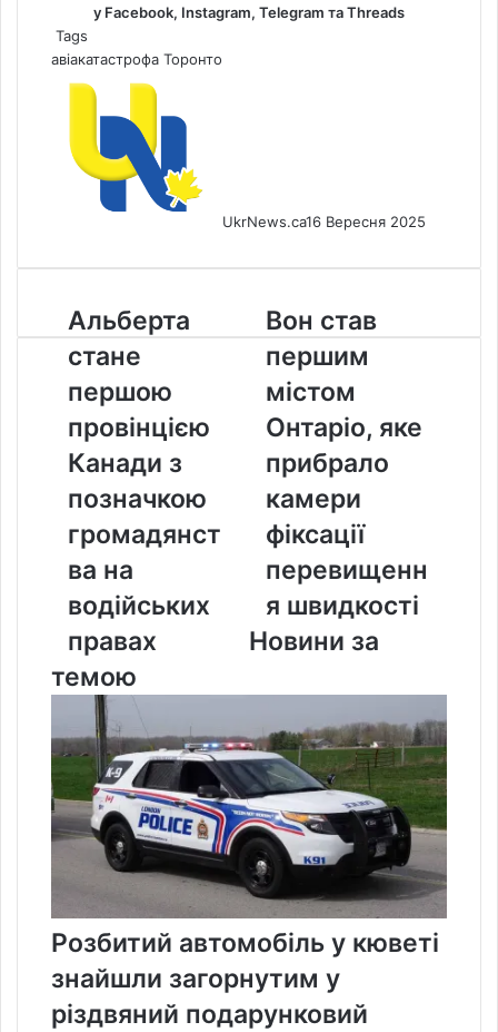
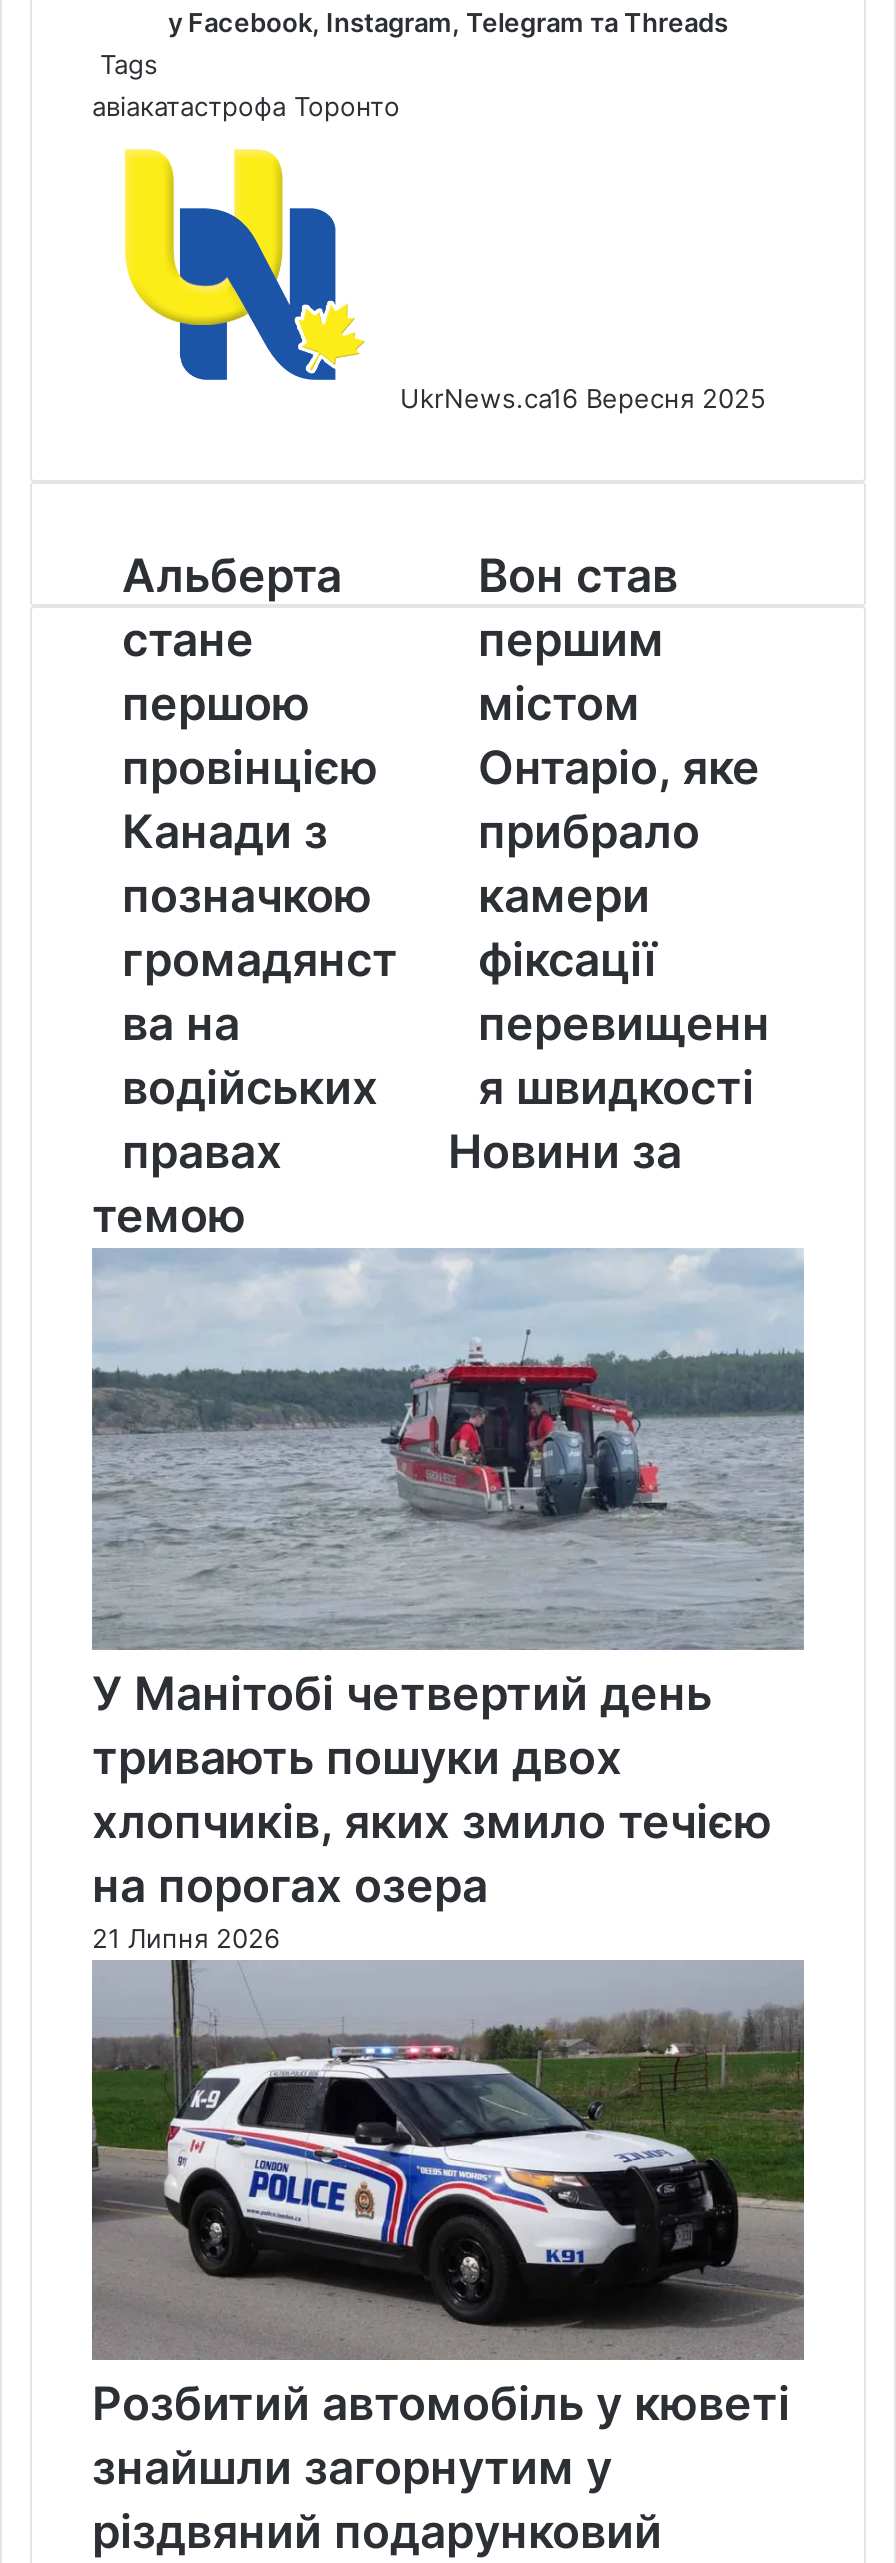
none -> [90,1250,804,1953] [image] | У Манітобі четвертий день | тривають пошуки двох | хлопчиків, яких змило течією | на порогах озера | 21 Липня 2026

